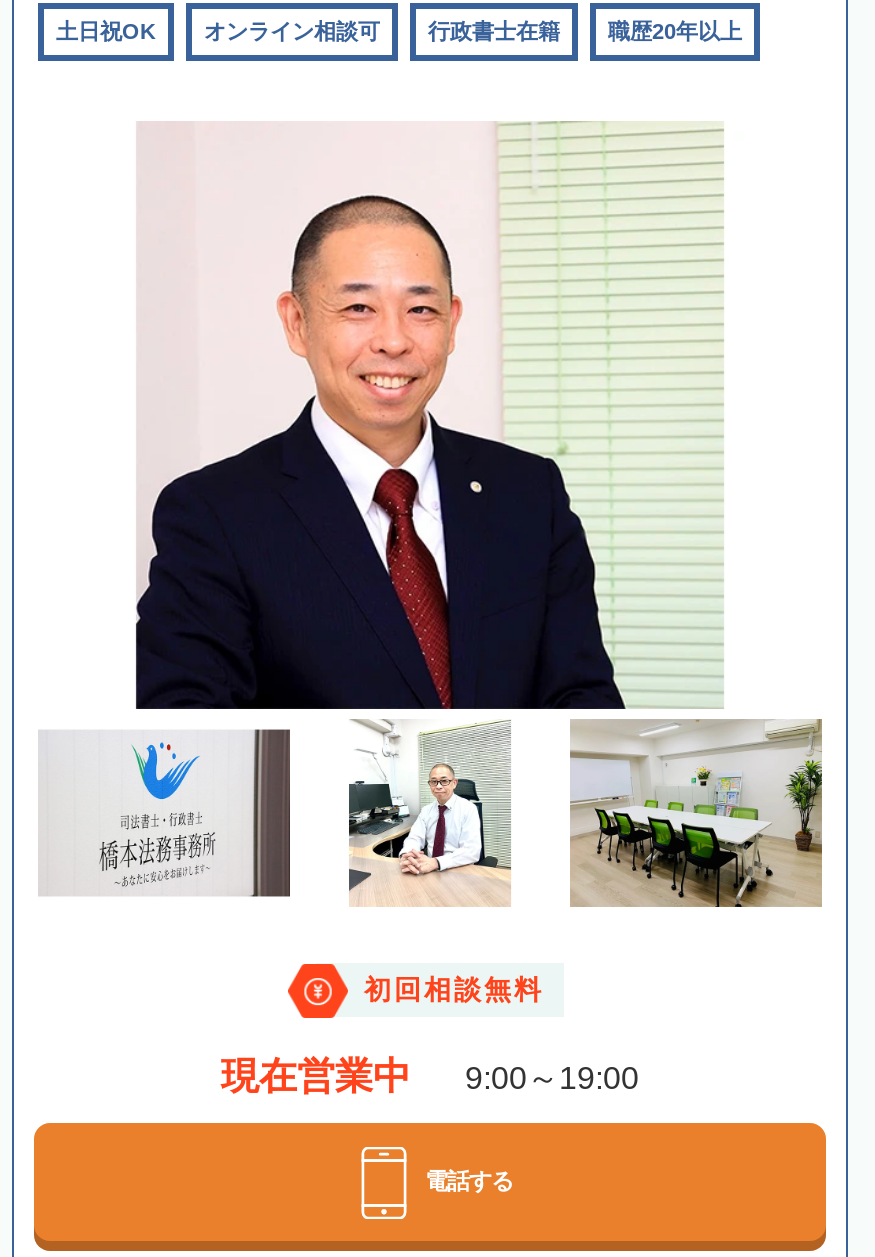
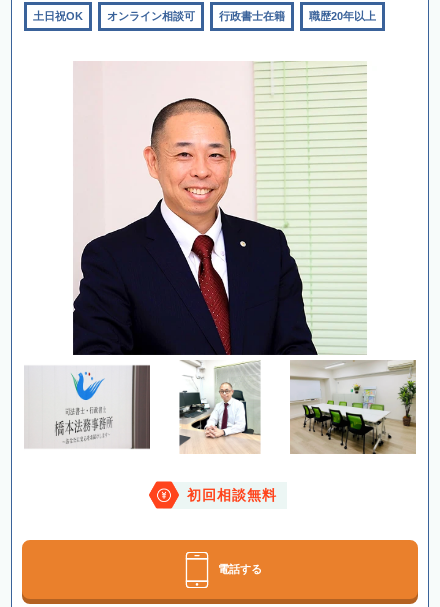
[221,1056,639,1098] 現在営業中 | 9:00～19:00 -> none

